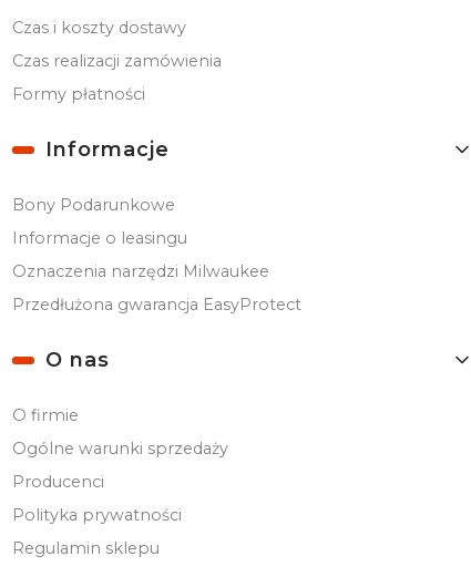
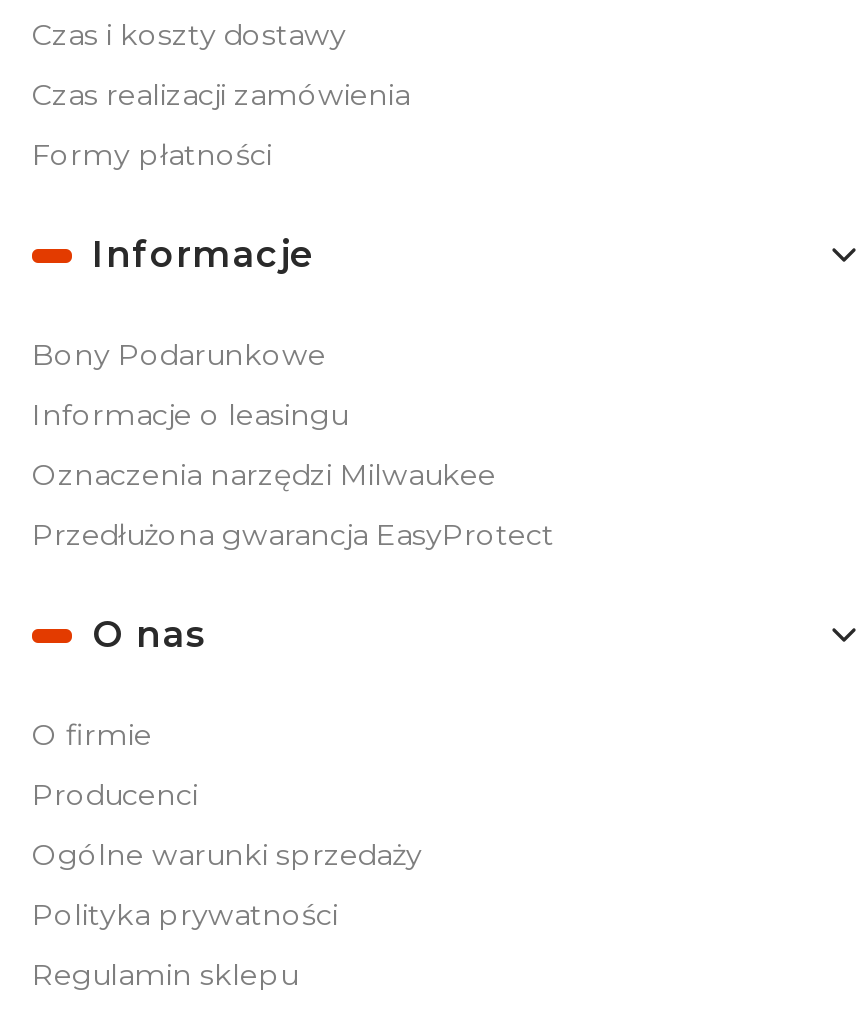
moved [12,439,228,458] -> [32,837,422,873]: Ogólne warunki sprzedaży
moved [12,472,104,492] -> [32,777,198,813]: Producenci

